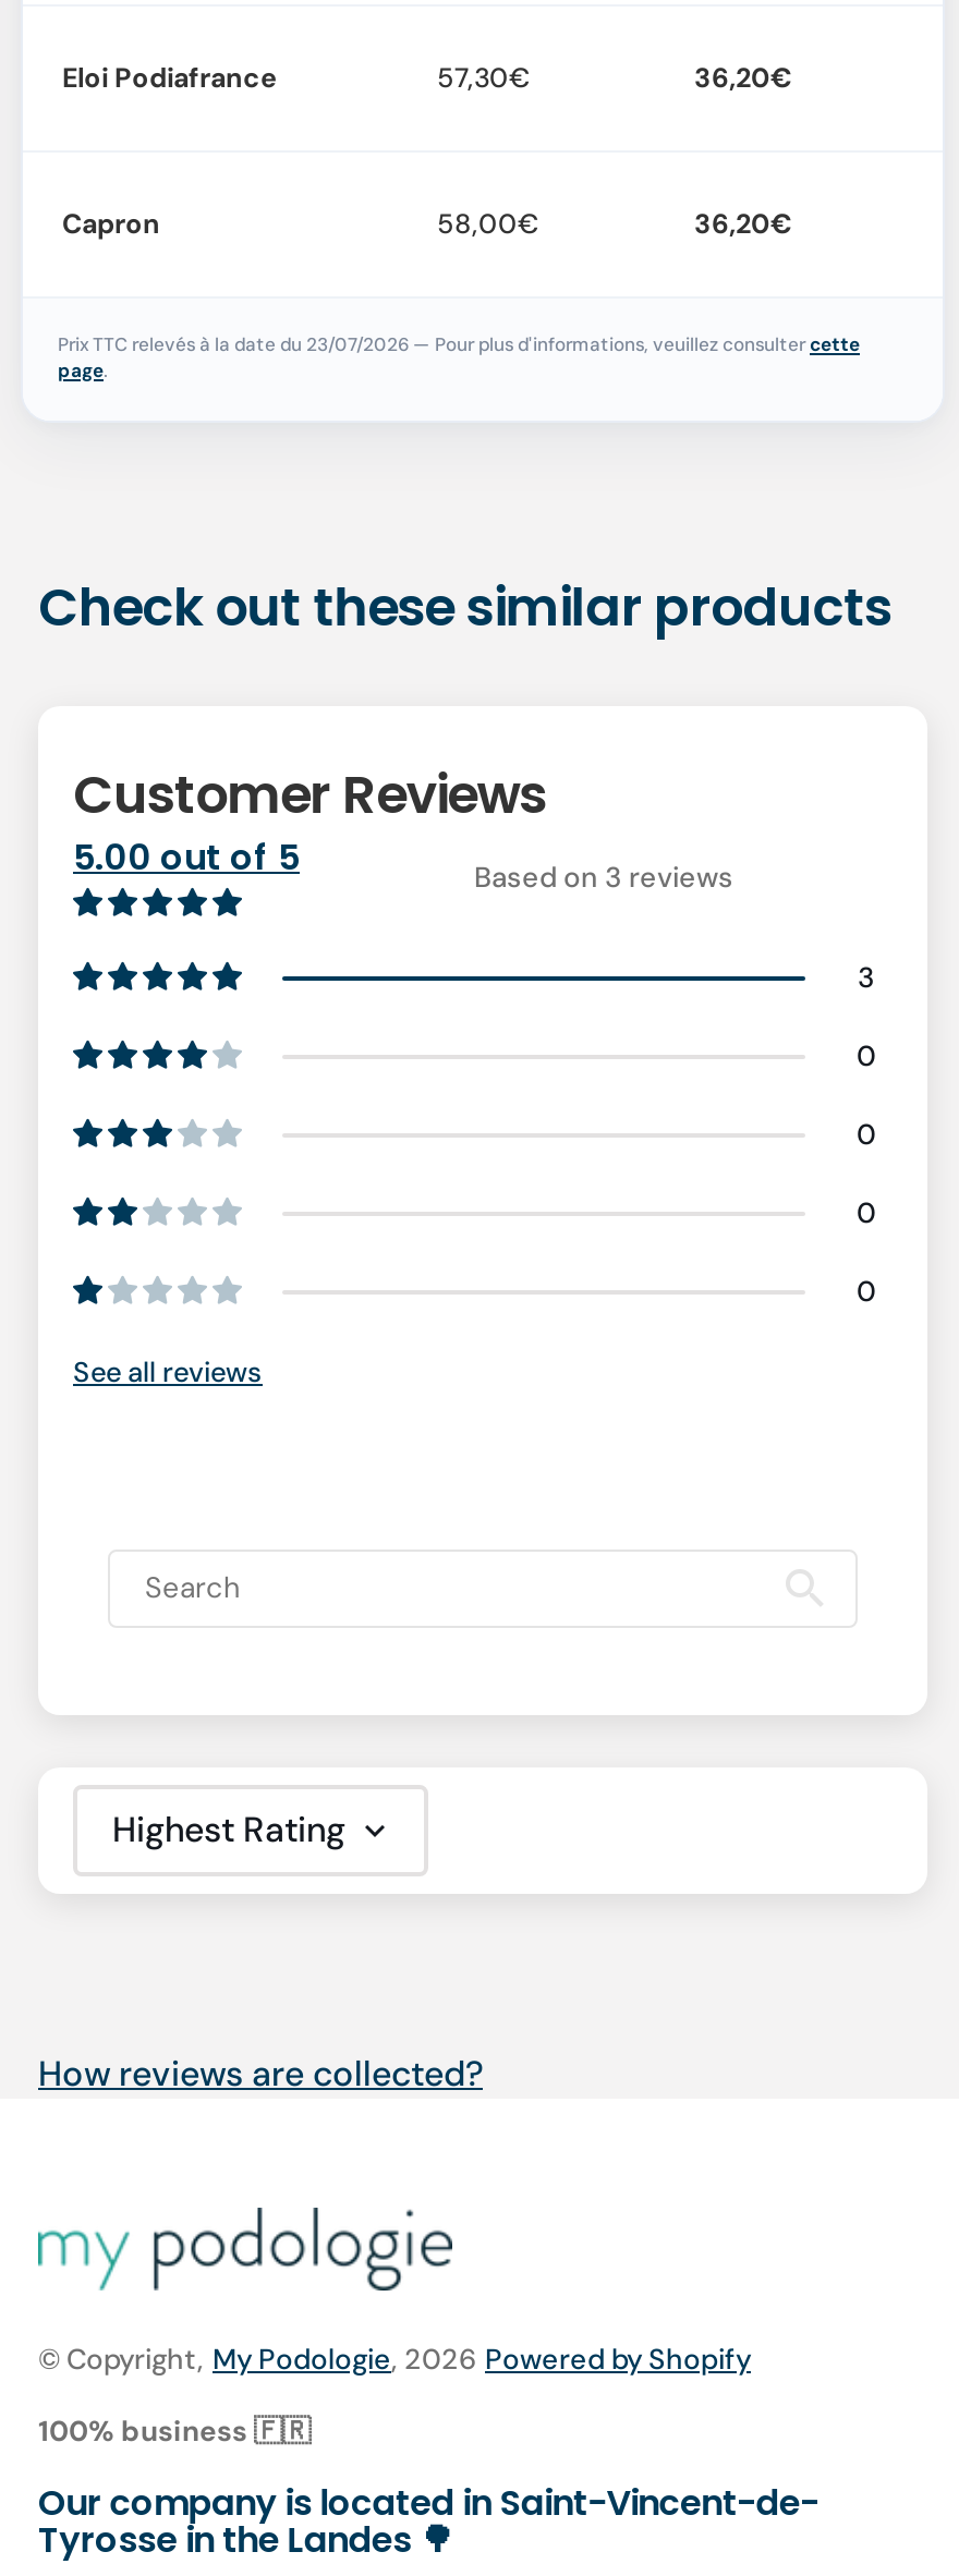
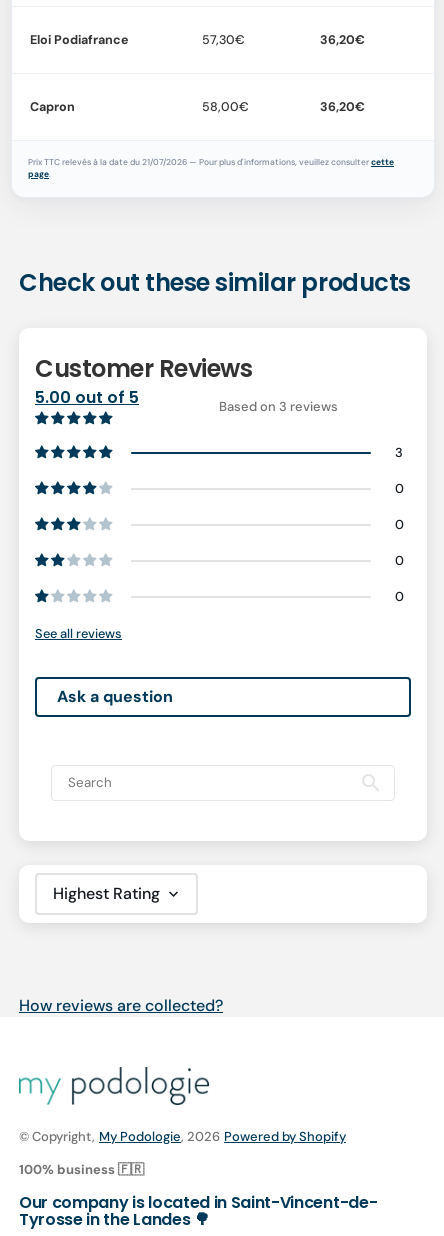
[58,333,860,357] Prix TTC relevés à la date du 23/07/2026 — Pour plus d'informations, veuillez consulter cette -> [28,157,394,168] Prix TTC relevés à la date du 21/07/2026 — Pour plus d'informations, veuillez consulter cette
none -> [57,686,173,707] Ask a question

